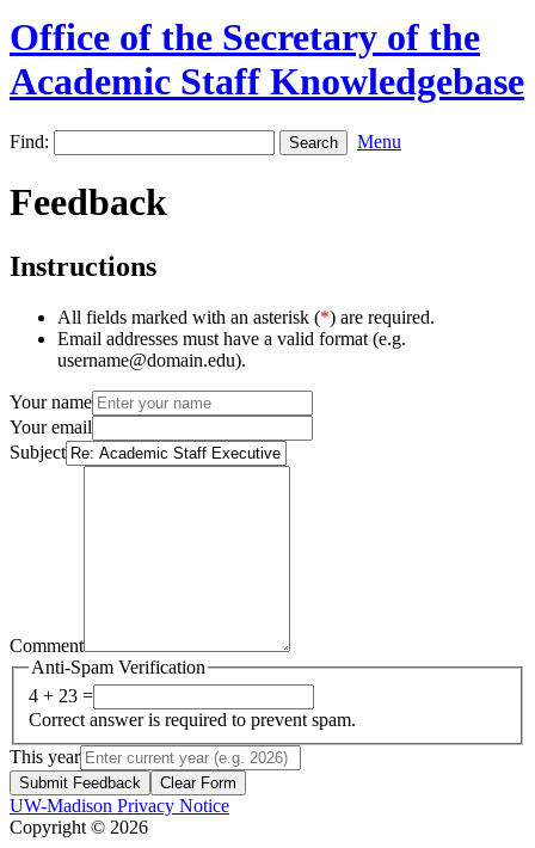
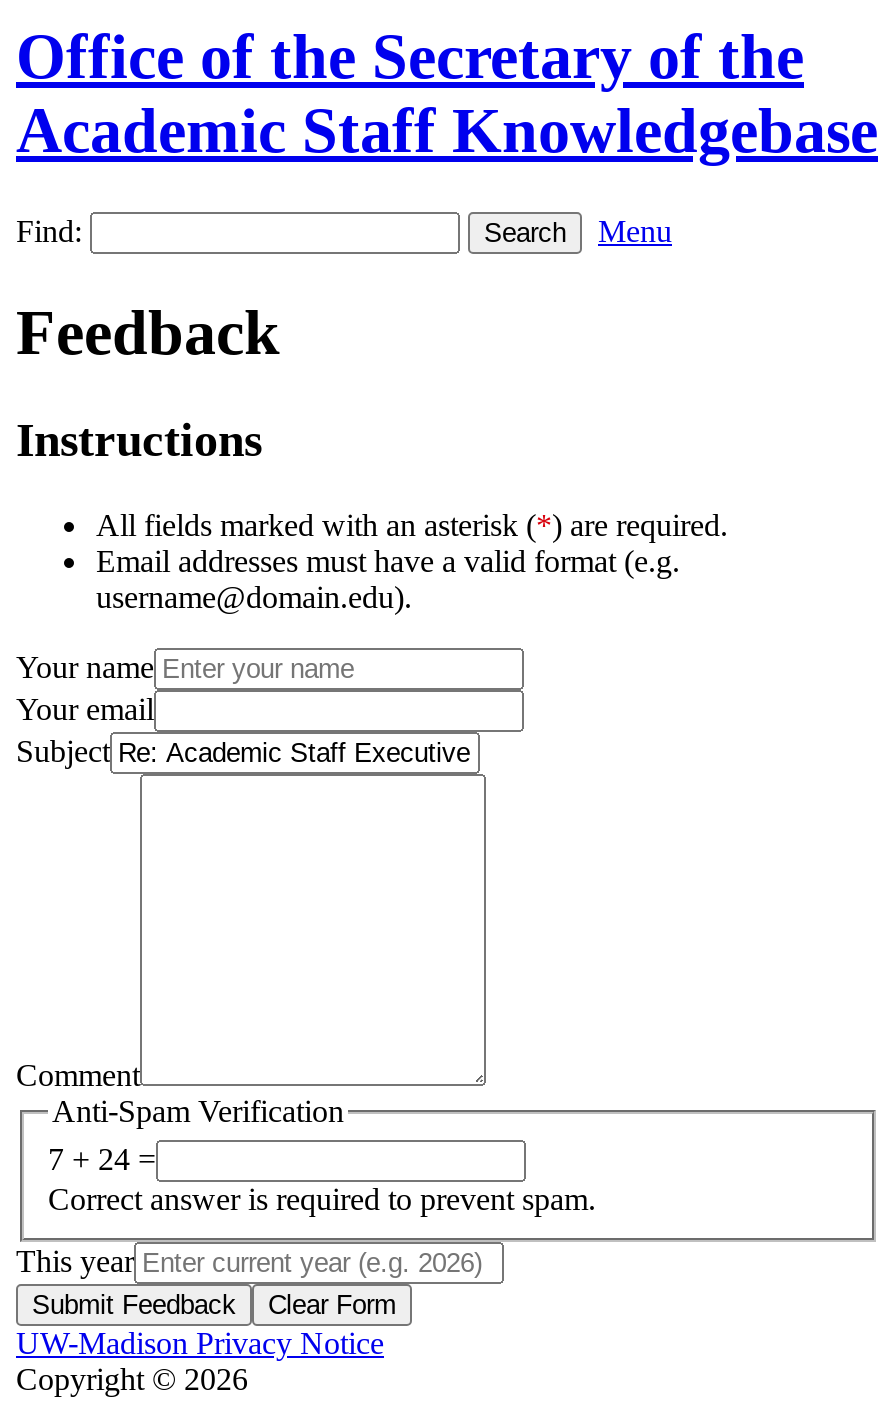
[29,686,93,706] 4 + 23 = -> [48,1142,156,1176] 7 + 24 =

